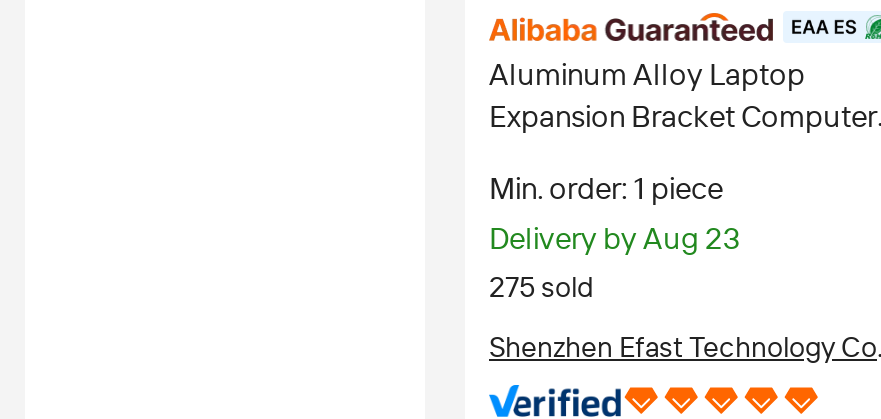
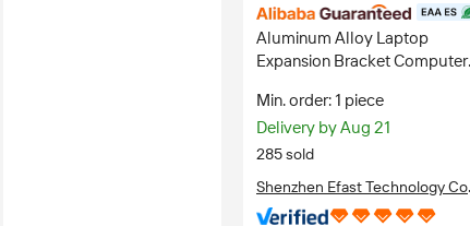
[489,221,741,257] Delivery by Aug 23 -> [256,118,390,138] Delivery by Aug 21
[489,271,593,303] 275 sold -> [256,145,314,163] 285 sold

